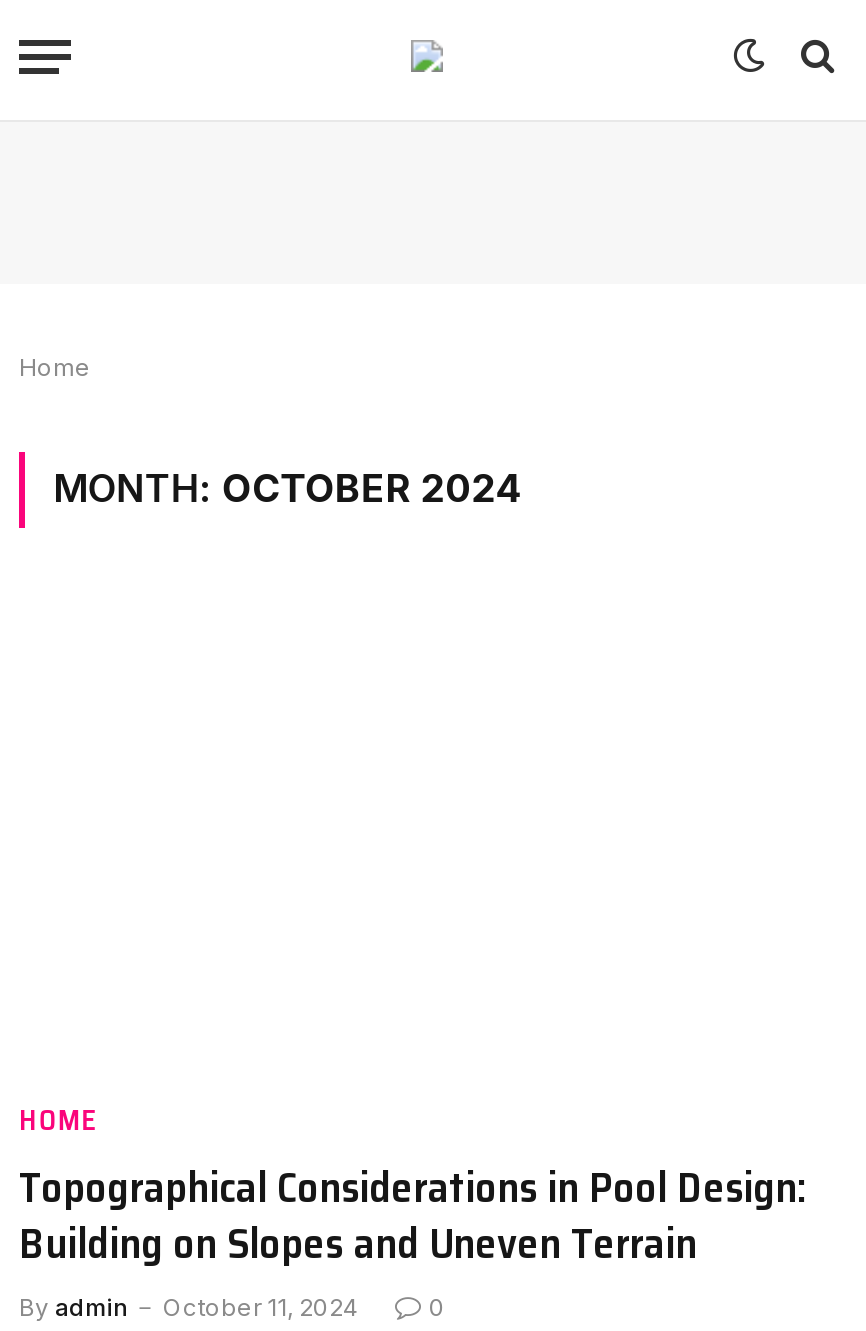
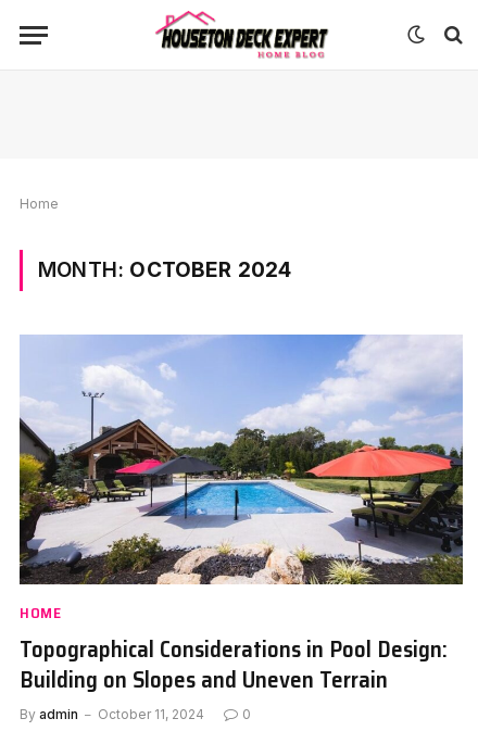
none -> [154,10,329,59] [image]
none -> [18,333,464,585] [image]

